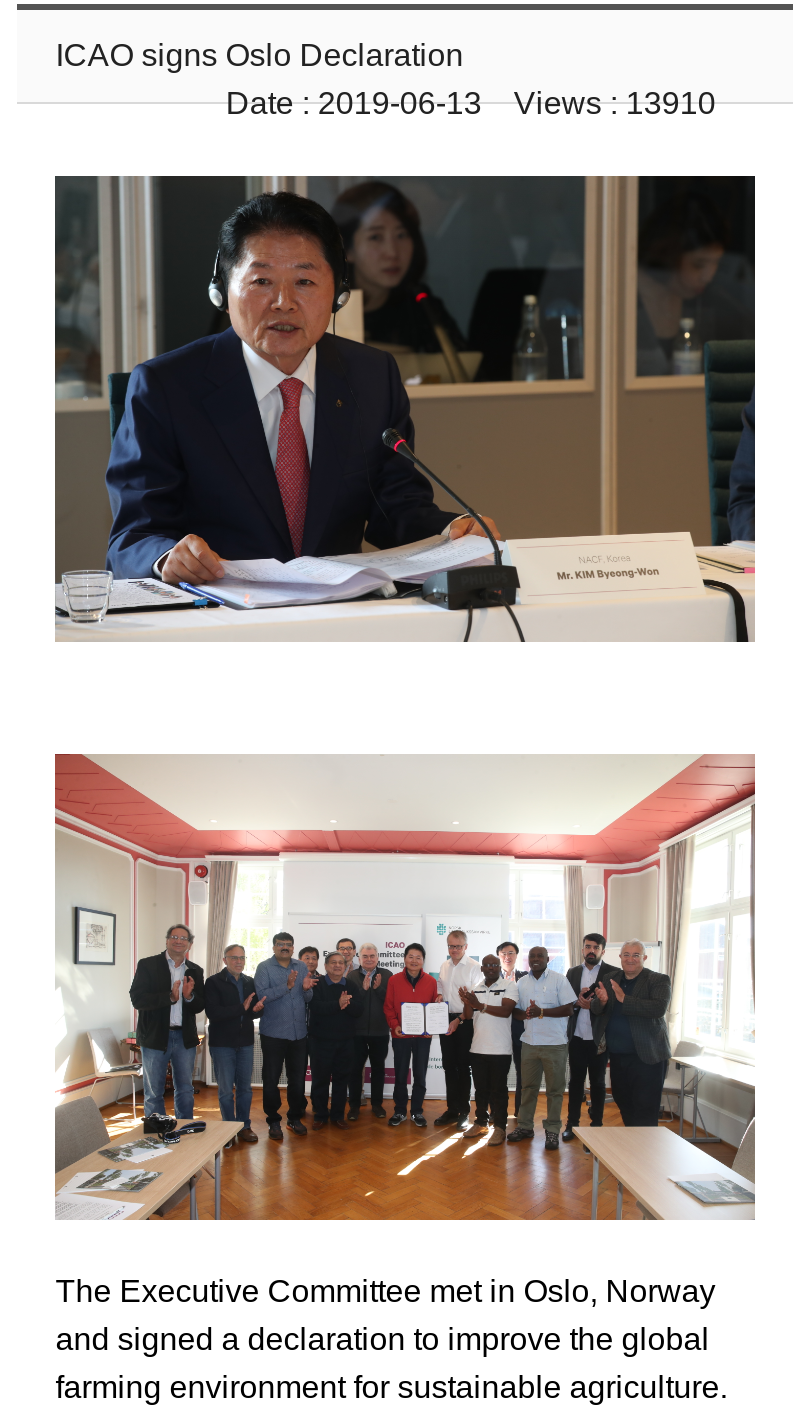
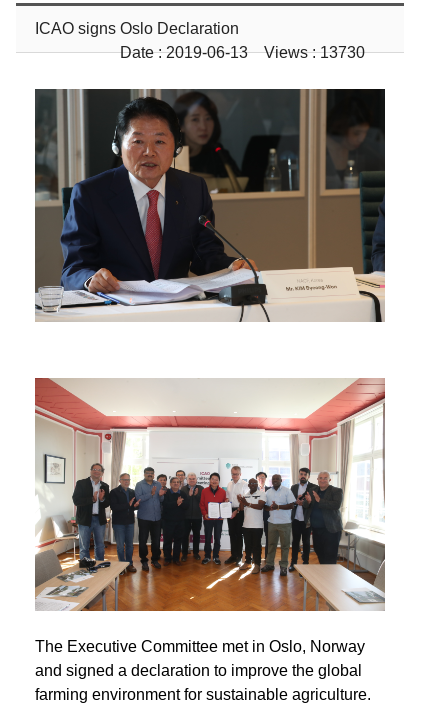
[226,86,716,120] Date : 2019-06-13 Views : 13910 -> [120,44,365,61] Date : 2019-06-13 Views : 13730

